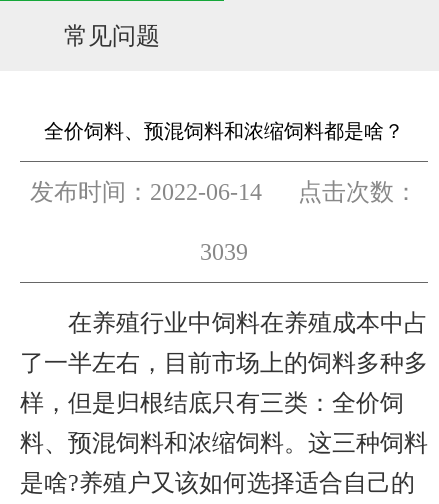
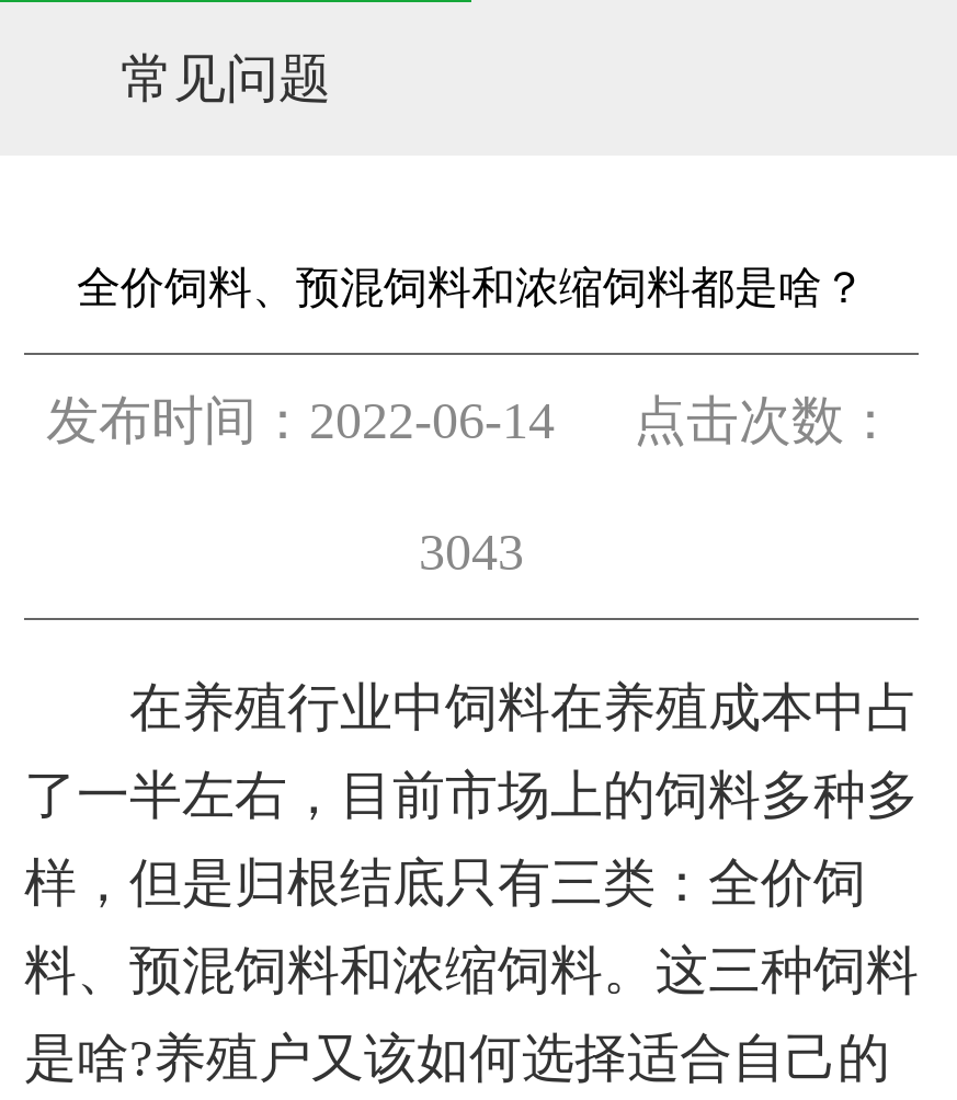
[200,239,248,265] 3039 -> [419,524,524,581] 3043

